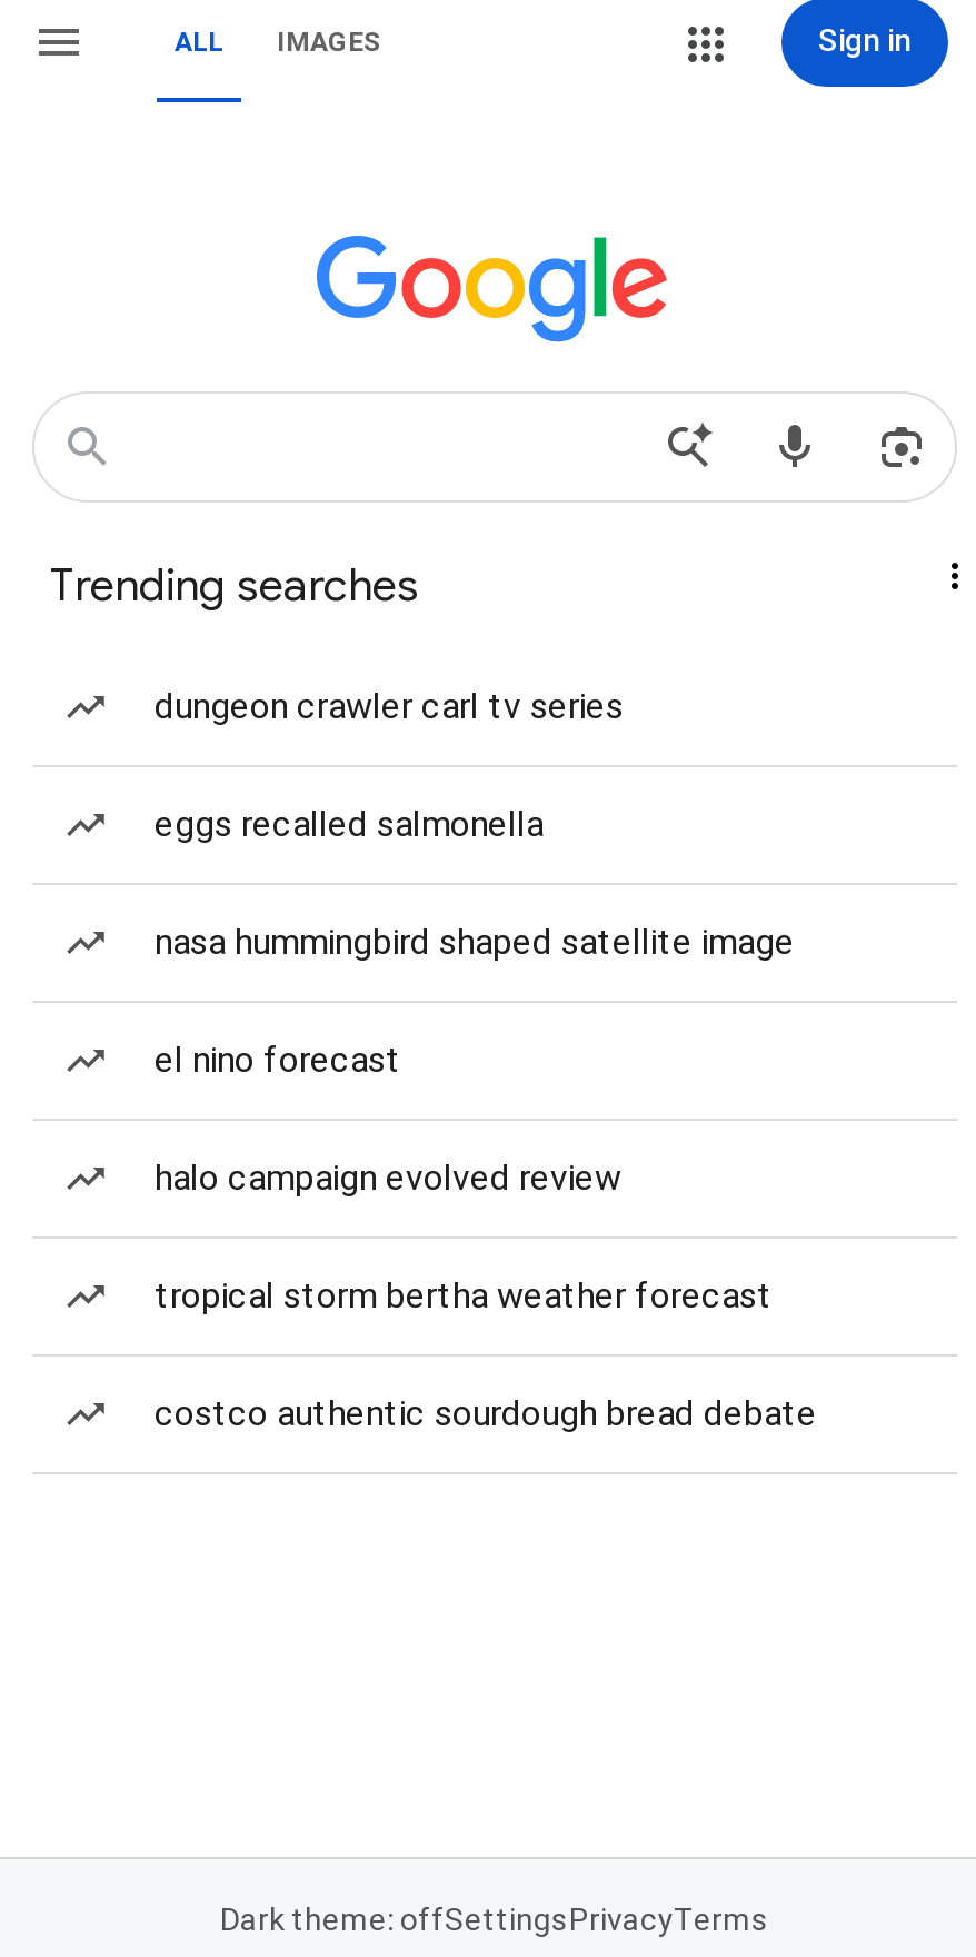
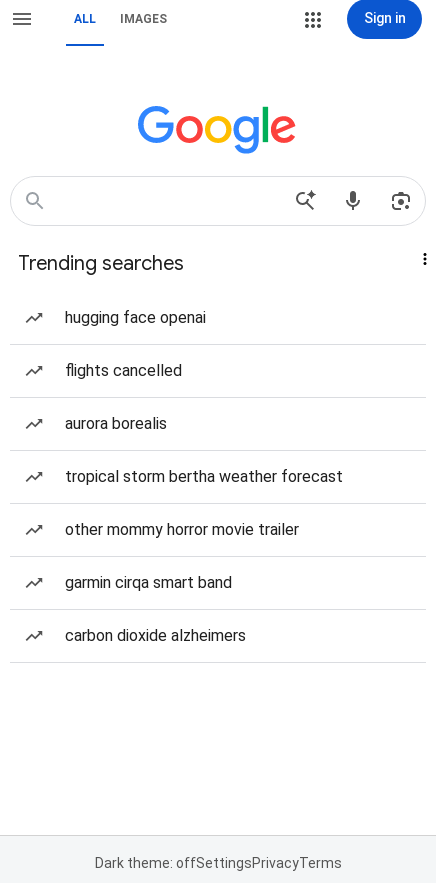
[155,685,795,1199] dungeon crawler carl tv series | eggs recalled salmonella | nasa hummingbird shaped satellite image | el nino forecast | halo campaign evolved review -> [65,308,206,433] hugging face openai | flights cancelled | aurora borealis
moved [155,1274,773,1317] -> [65,467,343,486]: tropical storm bertha weather forecast
[155,1392,817,1434] costco authentic sourdough bread debate -> [65,520,299,645] other mommy horror movie trailer | garmin cirqa smart band | carbon dioxide alzheimers

